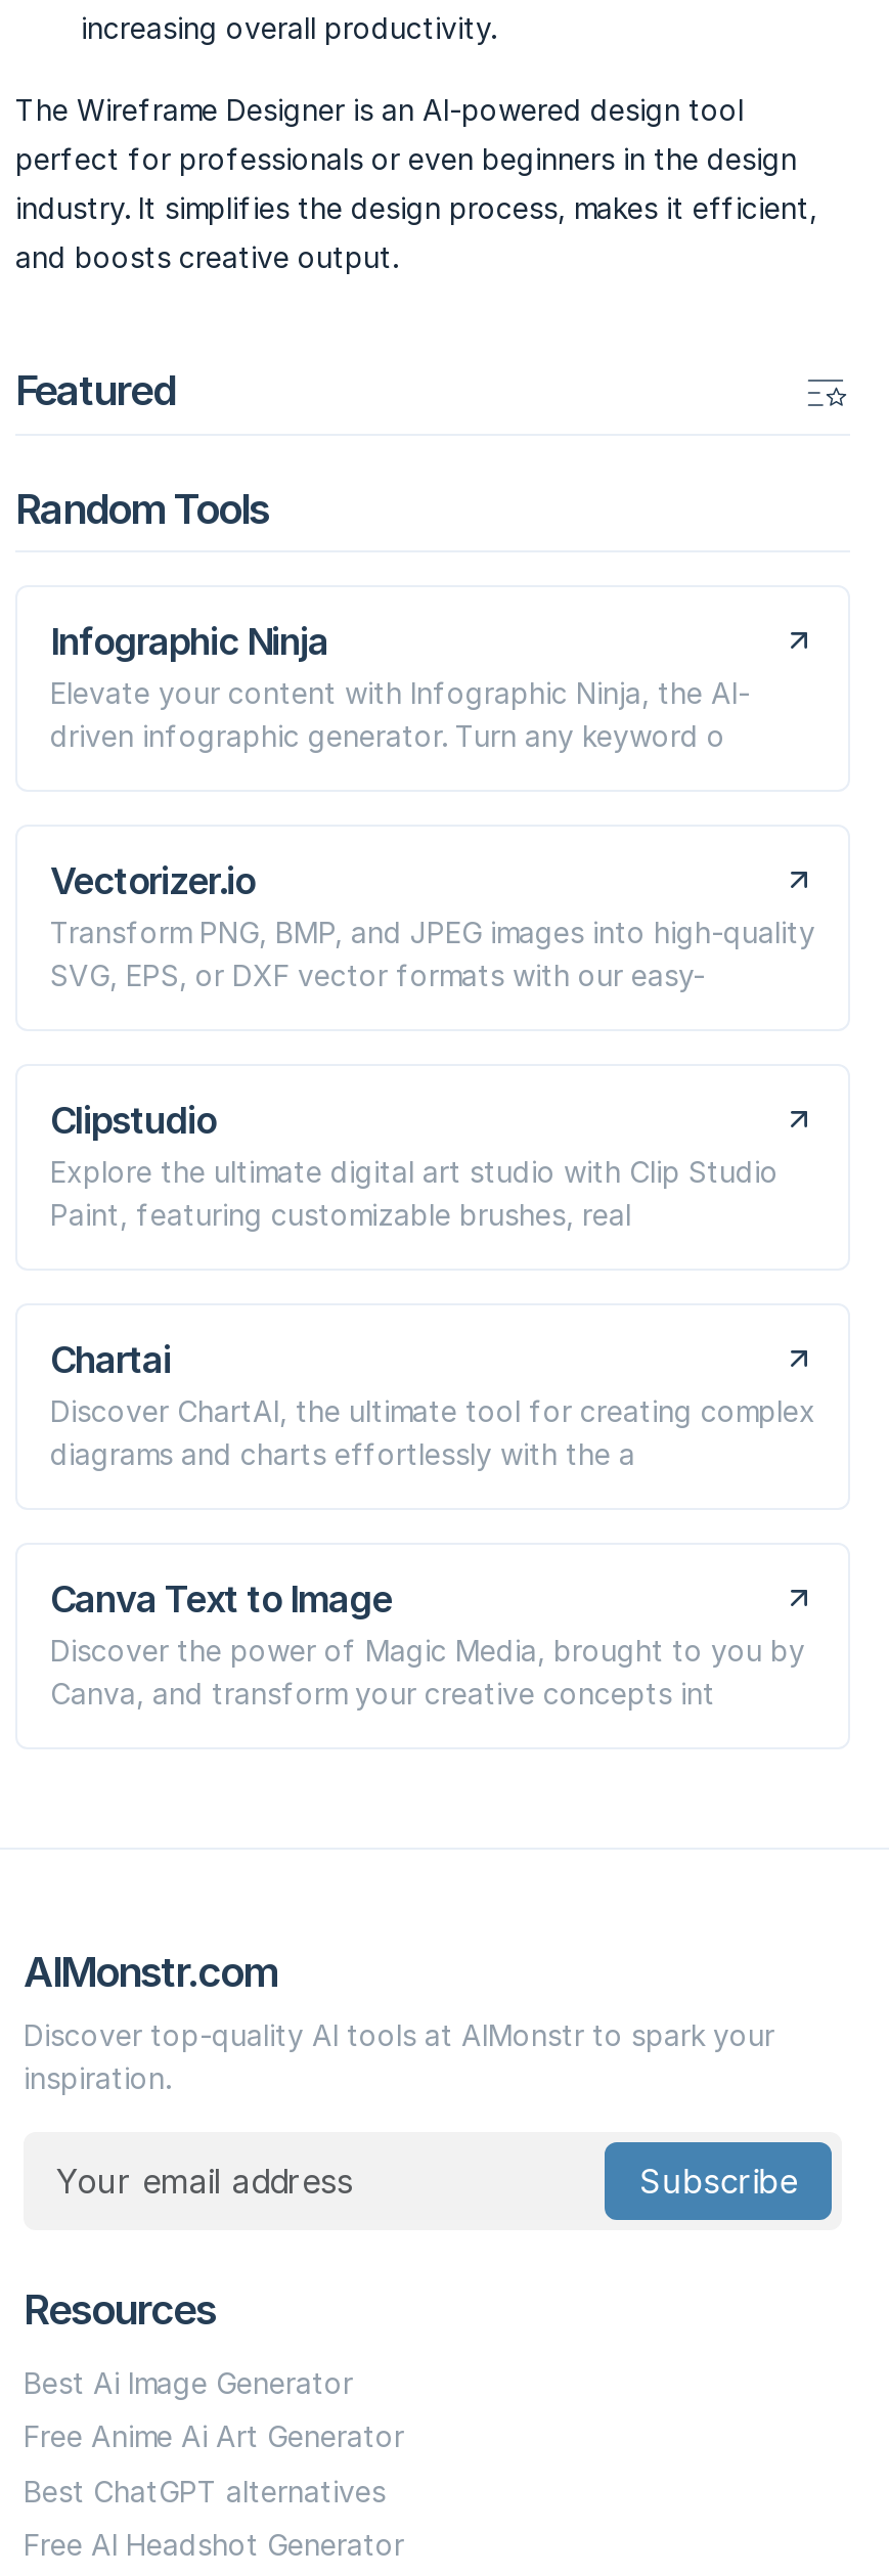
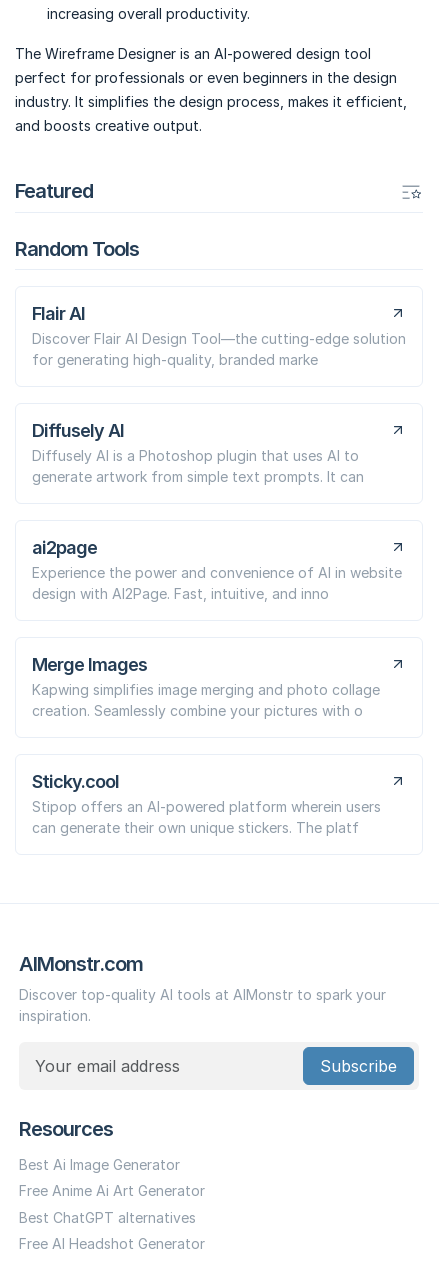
[50,620,750,753] Infographic Ninja | Elevate your content with Infographic Ninja, the AI- | driven infographic generator. Turn any keyword o -> [32,303,406,368] Flair AI | Discover Flair AI Design Tool—the cutting-edge solution | for generating high-quality, branded marke
[50,859,815,992] Vectorizer.io | Transform PNG, BMP, and JPEG images into high-quality | SVG, EPS, or DXF vector formats with our easy- -> [32,420,364,485] Diffusely AI | Diffusely AI is a Photoshop plugin that uses AI to | generate artwork from simple text prompts. It can
[50,1098,779,1231] Clipstudio | Explore the ultimate digital art studio with Clip Studio | Paint, featuring customizable brushes, real -> [32,537,402,602] ai2page | Experience the power and convenience of AI in website | design with AI2Page. Fast, intuitive, and inno
[50,1338,815,1471] Chartai | Discover ChartAI, the ultimate tool for creating complex | diagrams and charts effortlessly with the a -> [32,654,380,719] Merge Images | Kapwing simplifies image merging and photo collage | creation. Seamlessly combine your pictures with o
[50,1577,805,1710] Canva Text to Image | Discover the power of Magic Media, brought to you by | Canva, and transform your creative concepts int -> [32,771,381,836] Sticky.cool | Stipop offers an AI-powered platform wherein users | can generate their own unique stickers. The platf

